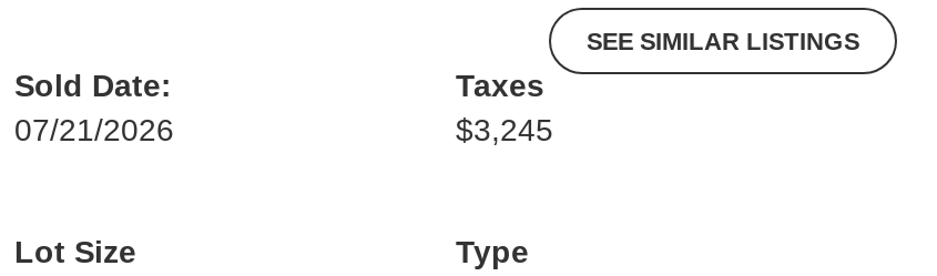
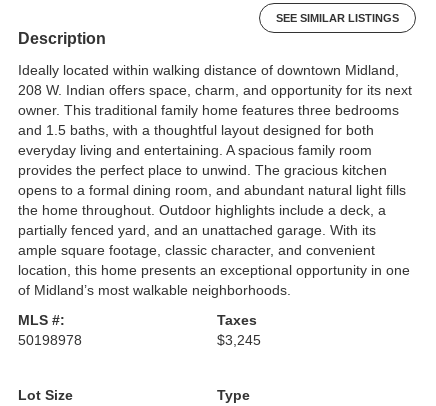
[14,68,174,147] Sold Date: | 07/21/2026 -> [18,30,412,348] Description | Ideally located within walking distance of downtown Midland, | 208 W. Indian offers space, charm, and opportunity for its next | owner. This traditional family home features three bedrooms | and 1.5 baths, with a thoughtful layout designed for both | everyday living and entertaining. A spacious family room | provides the perfect place to unwind. The gracious kitchen | opens to a formal dining room, and abundant natural light fills | the home throughout. Outdoor highlights include a deck, a | partially fenced yard, and an unattached garage. With its | ample square footage, classic character, and convenient | location, this home presents an exceptional opportunity in one | of Midland’s most walkable neighborhoods. | MLS #: | 50198978

